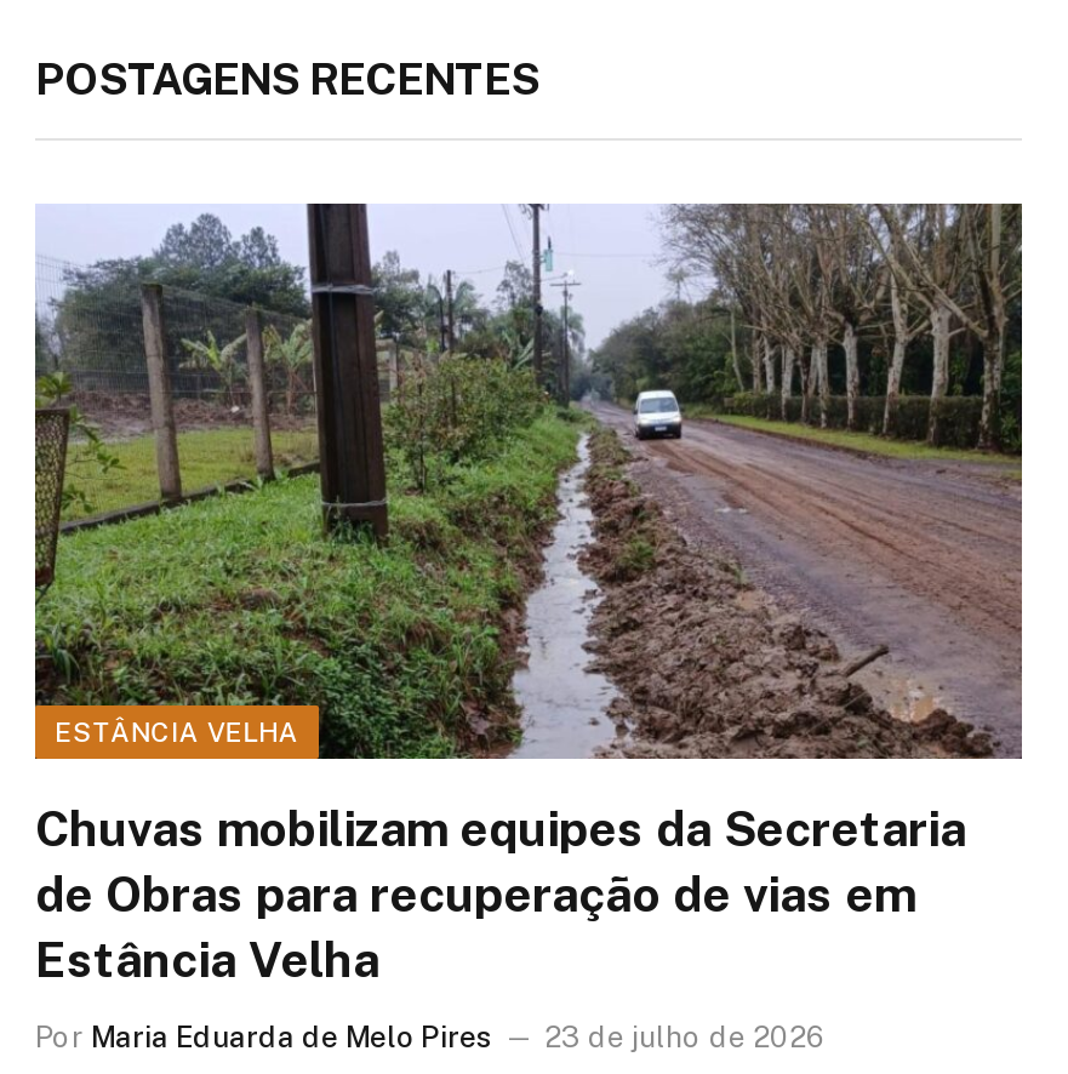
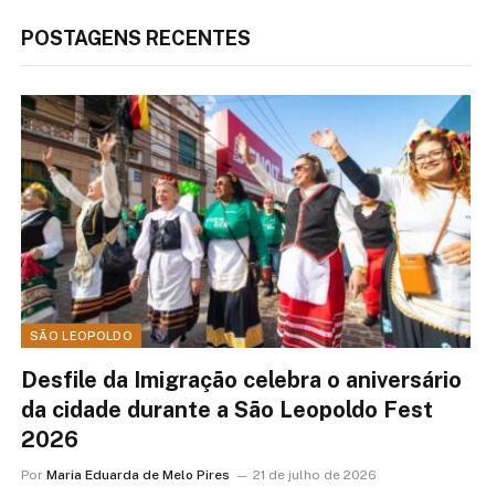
[33,201,1024,761] [image] | ESTÂNCIA VELHA -> [20,94,472,349] [image] | SÃO LEOPOLDO
[35,800,966,989] Chuvas mobilizam equipes da Secretaria | de Obras para recuperação de vias em | Estância Velha -> [21,366,462,453] Desfile da Imigração celebra o aniversário | da cidade durante a São Leopoldo Fest | 2026
[35,1020,826,1054] Por Maria Eduarda de Melo Pires 23 de julho de 2026 -> [21,467,377,482] Por Maria Eduarda de Melo Pires 21 de julho de 2026

